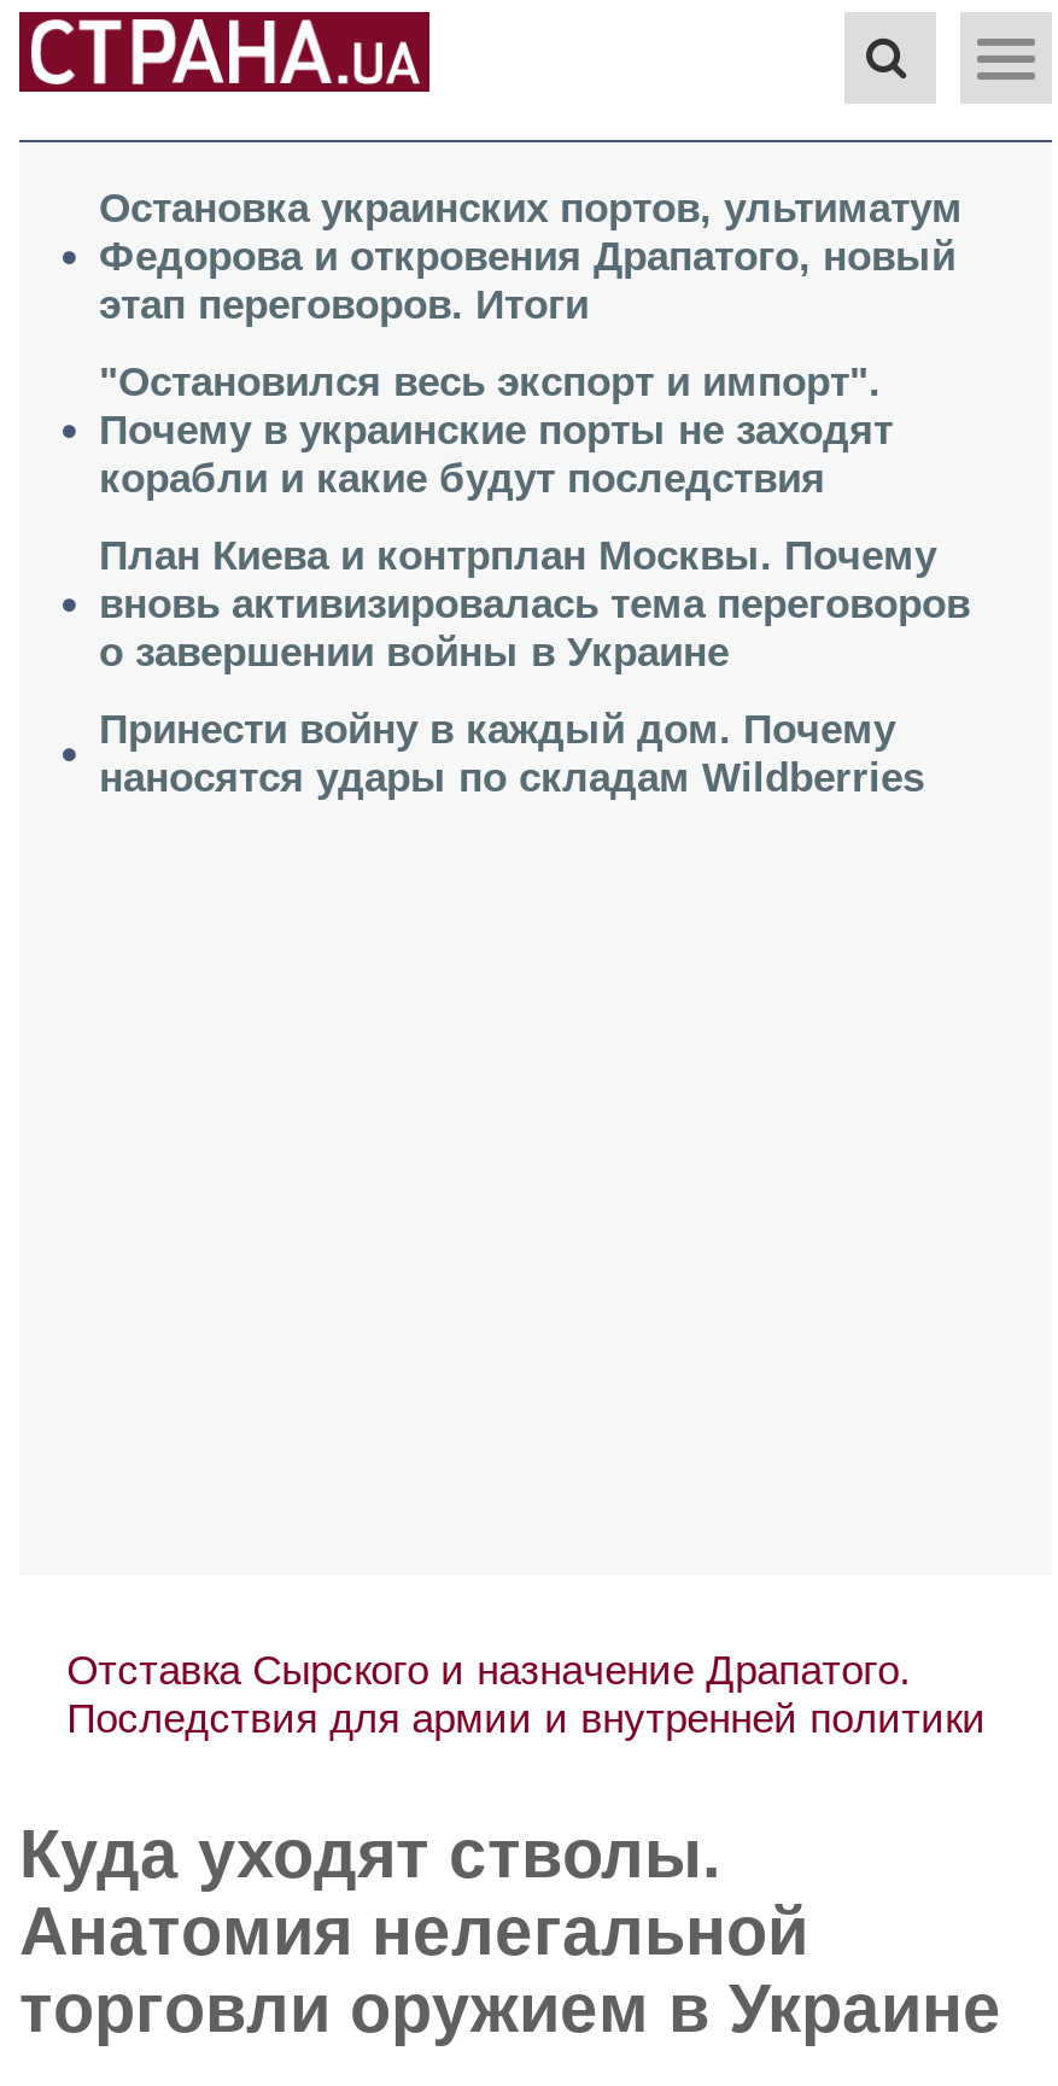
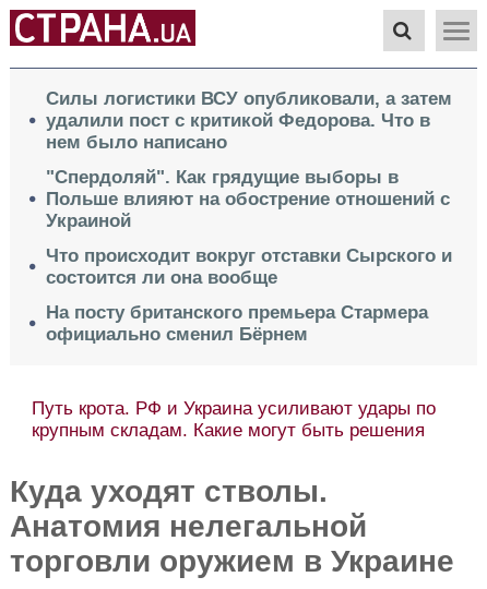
[99,186,963,328] Остановка украинских портов, ультиматум | Федорова и откровения Драпатого, новый | этап переговоров. Итоги -> [46,88,452,153] Силы логистики ВСУ опубликовали, а затем | удалили пост с критикой Федорова. Что в | нем было написано
[99,360,893,502] "Остановился весь экспорт и импорт". | Почему в украинские порты не заходят | корабли и какие будут последствия -> [46,167,450,231] "Спердоляй". Как грядущие выборы в | Польше влияют на обострение отношений с | Украиной
[99,533,970,676] План Киева и контрплан Москвы. Почему | вновь активизировалась тема переговоров | о завершении войны в Украине -> [46,245,452,288] Что происходит вокруг отставки Сырского и | состоится ли она вообще
[99,707,924,801] Принести войну в каждый дом. Почему | наносятся удары по складам Wildberries -> [46,302,428,345] На посту британского премьера Стармера | официально сменил Бёрнем
[67,1648,986,1742] Отставка Сырского и назначение Драпатого. | Последствия для армии и внутренней политики -> [31,398,435,441] Путь крота. РФ и Украина усиливают удары по | крупным складам. Какие могут быть решения

